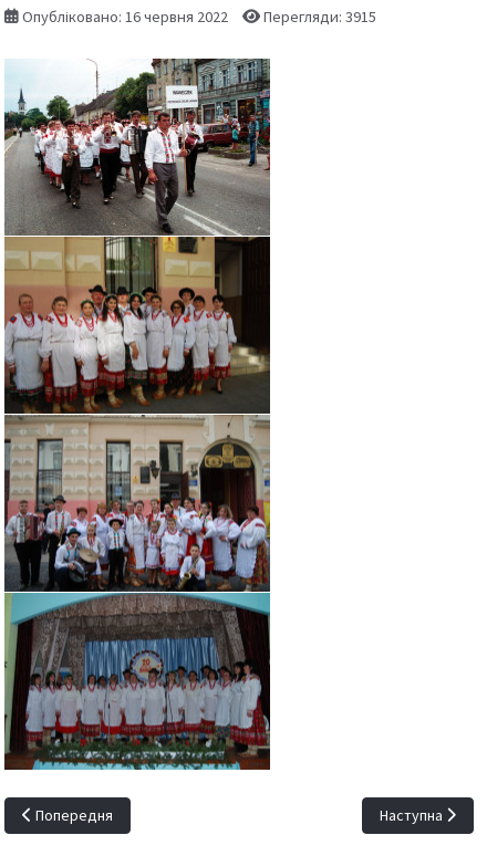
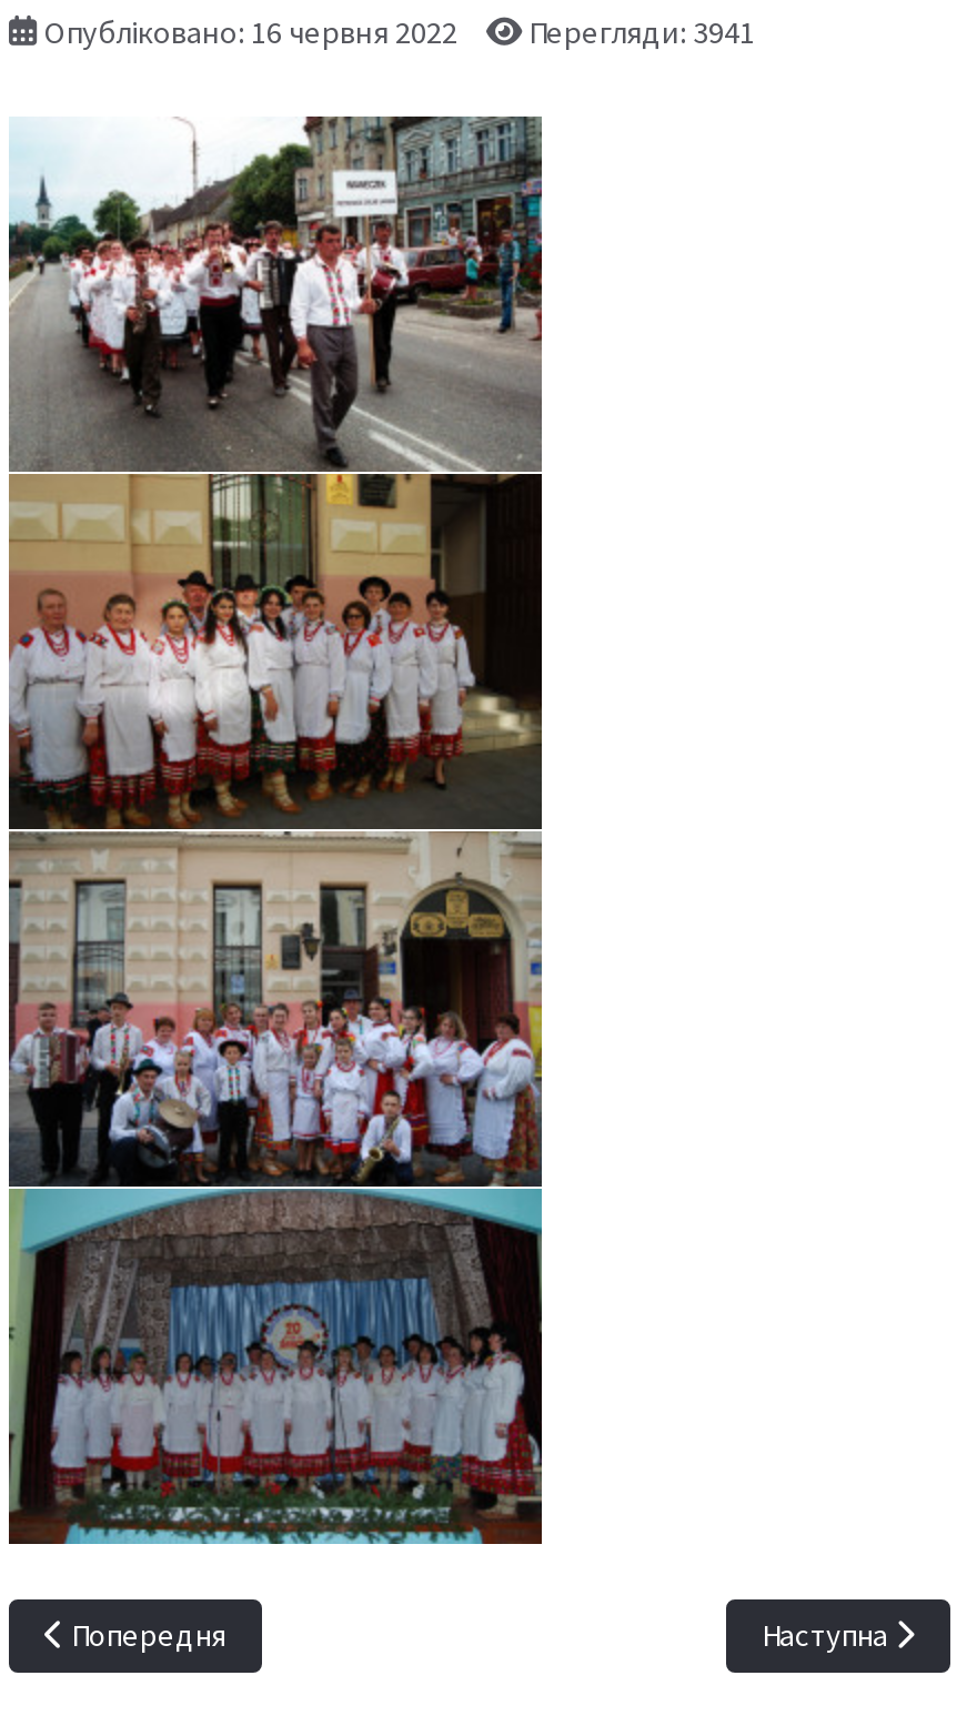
[22,6,376,26] Опубліковано: 16 червня 2022 Перегляди: 3915 -> [44,12,755,52] Опубліковано: 16 червня 2022 Перегляди: 3941

